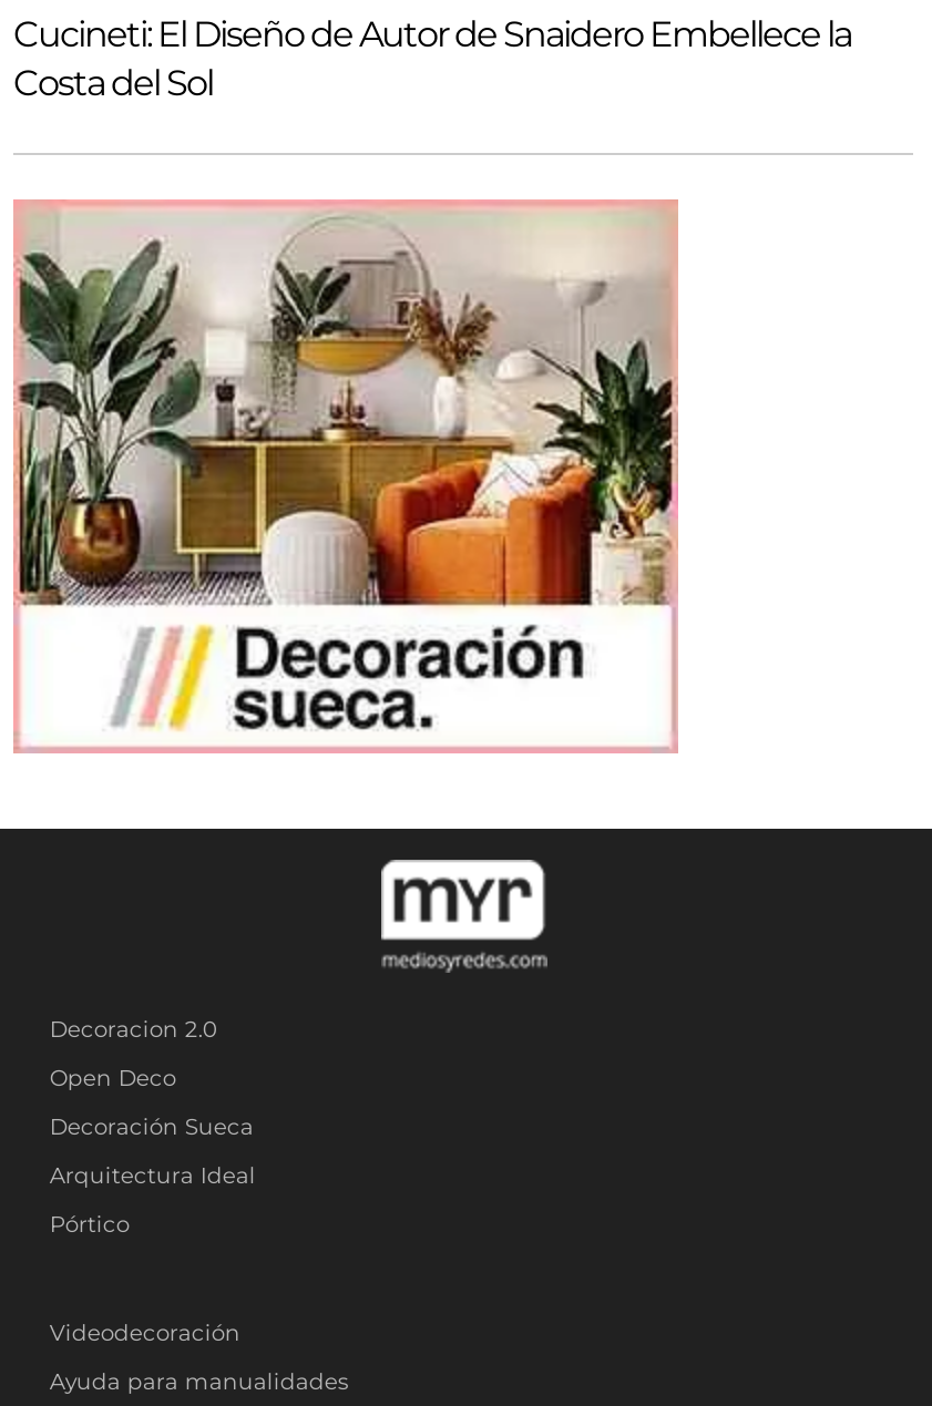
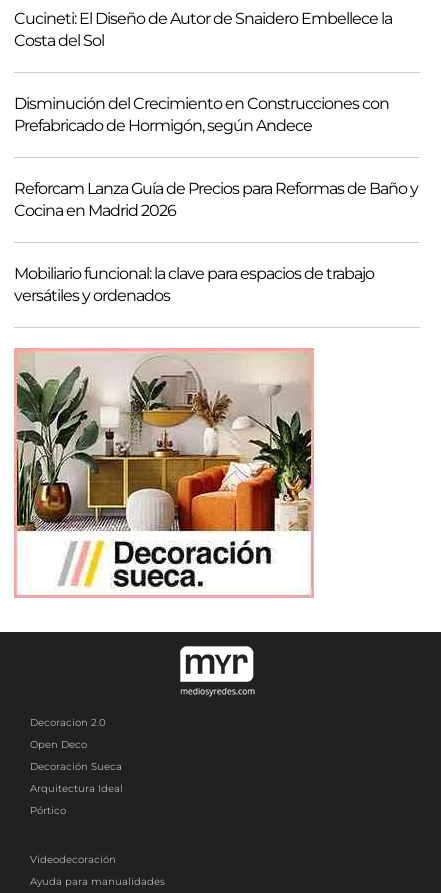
none -> [14,94,418,305] Disminución del Crecimiento en Construcciones con | Prefabricado de Hormigón, según Andece | Reforcam Lanza Guía de Precios para Reformas de Baño y | Cocina en Madrid 2026 | Mobiliario funcional: la clave para espacios de trabajo | versátiles y ordenados

